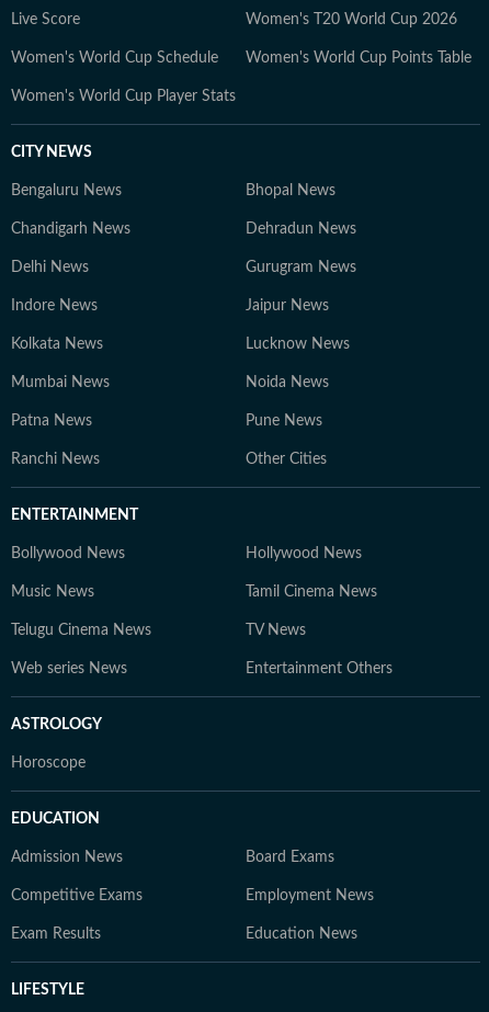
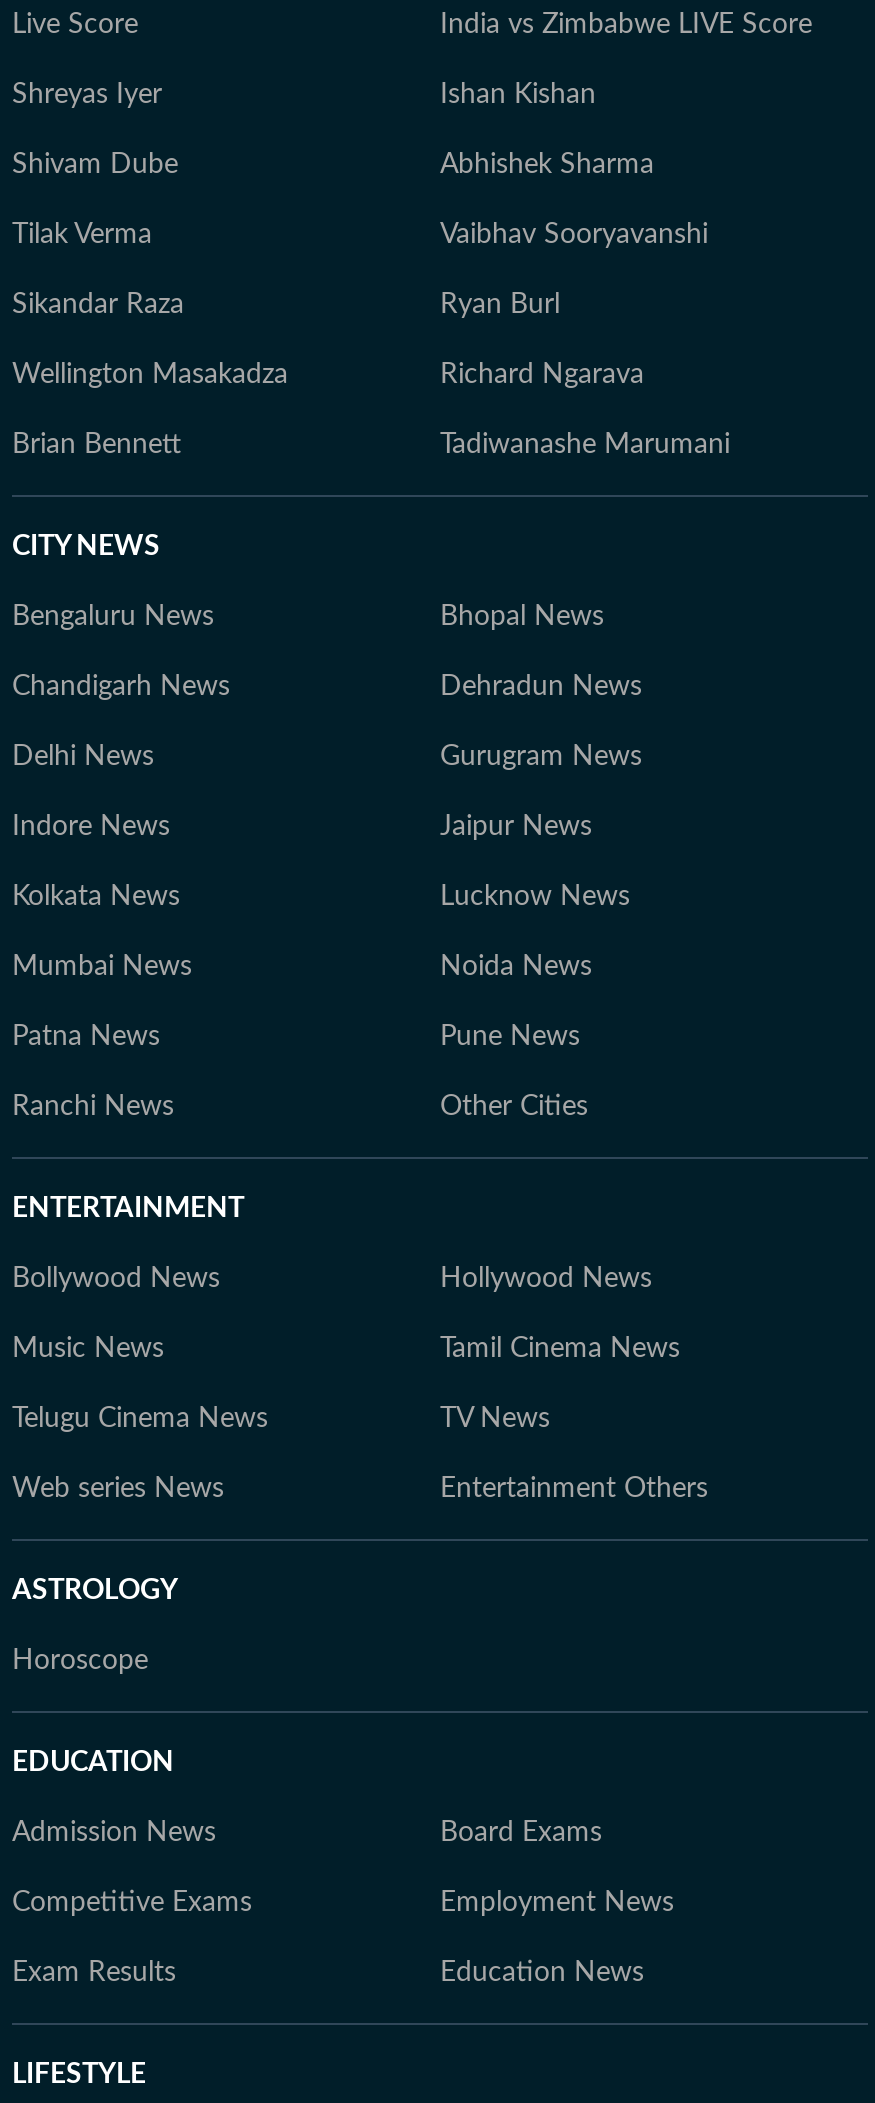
[11,12,471,104] Women's T20 World Cup 2026 | Women's World Cup Schedule | Women's World Cup Points Table | Women's World Cup Player Stats -> [12,11,812,459] India vs Zimbabwe LIVE Score | Shreyas Iyer | Ishan Kishan | Shivam Dube | Abhishek Sharma | Tilak Verma | Vaibhav Sooryavanshi | Sikandar Raza | Ryan Burl | Wellington Masakadza | Richard Ngarava | Brian Bennett | Tadiwanashe Marumani

